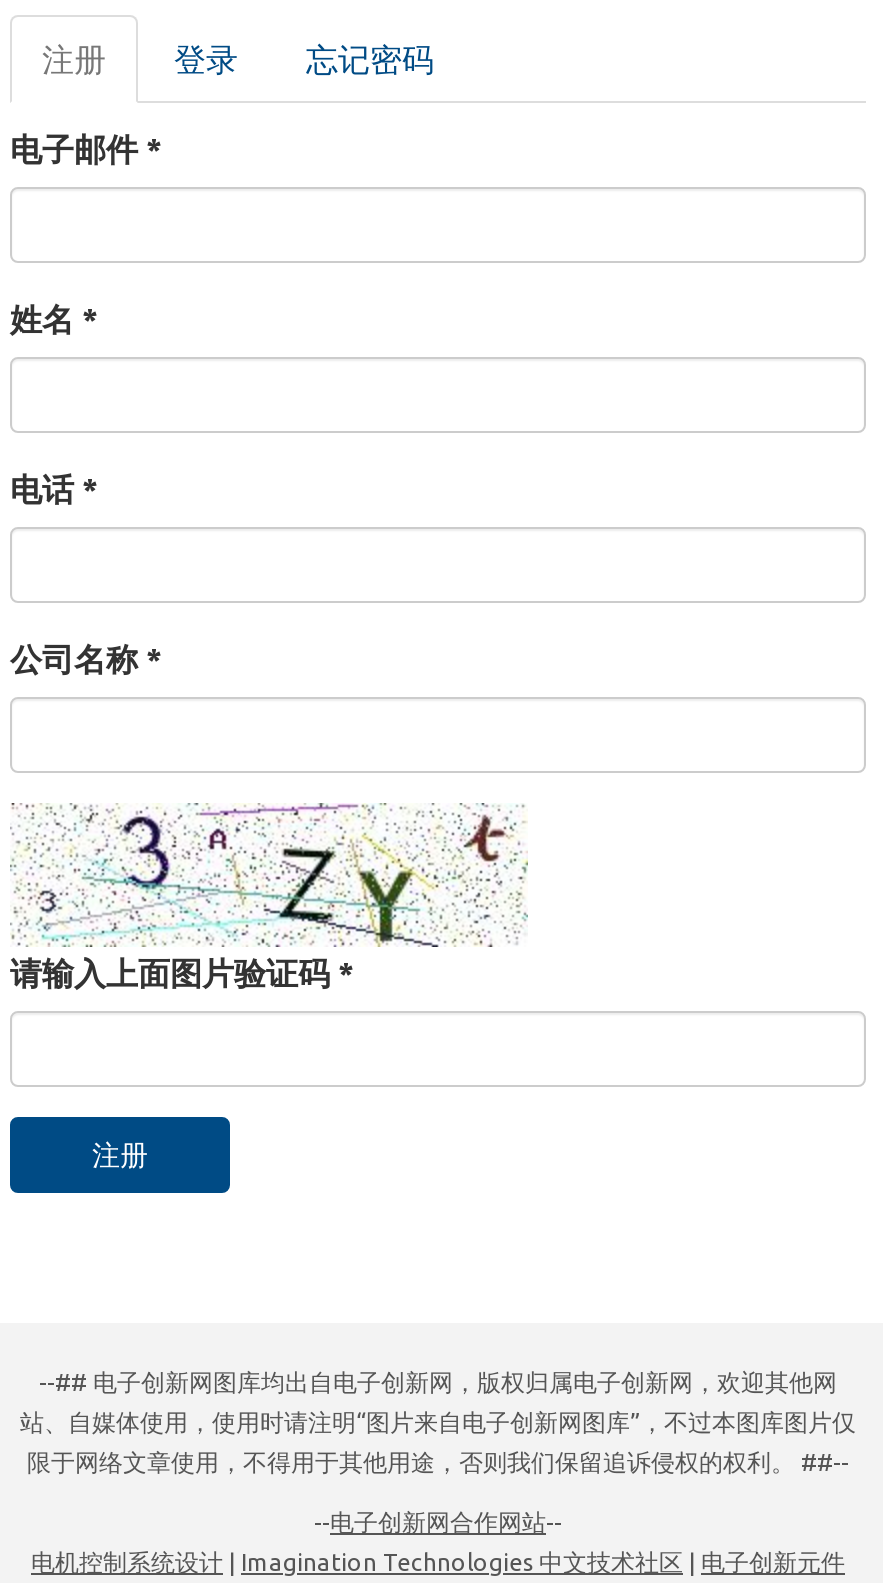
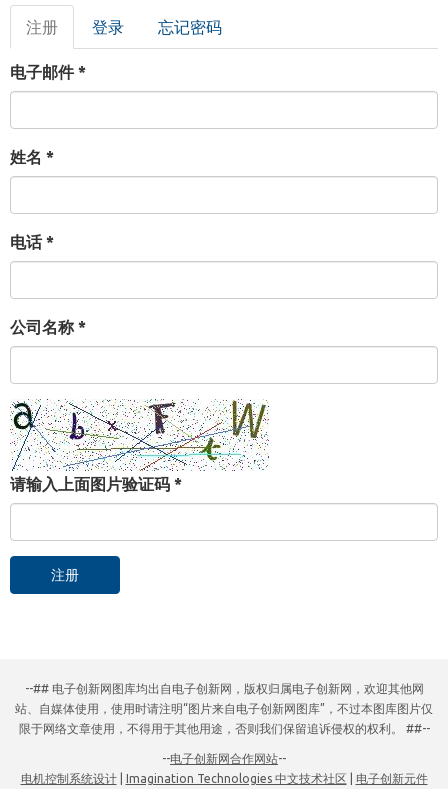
[10,803,528,949] [image] -> [10,399,269,471] [image]

